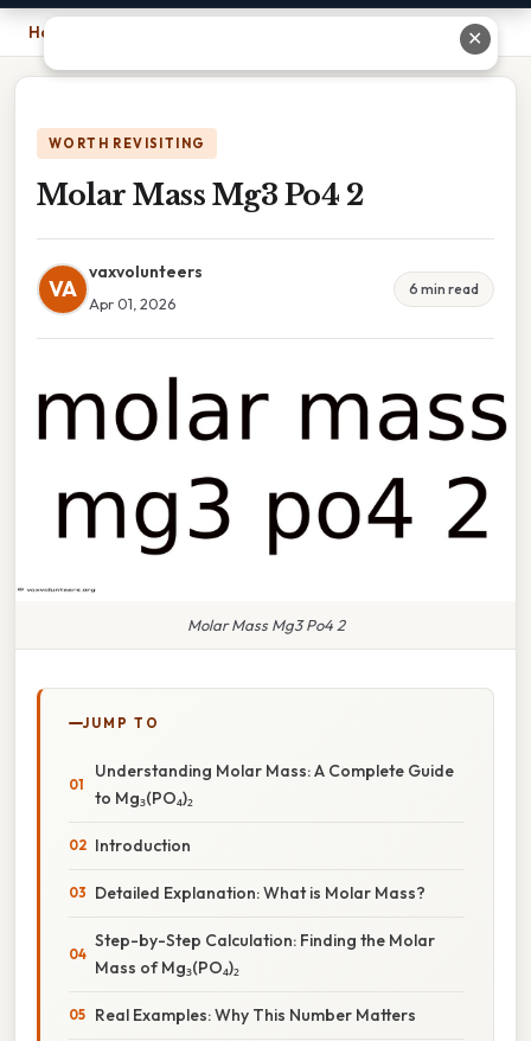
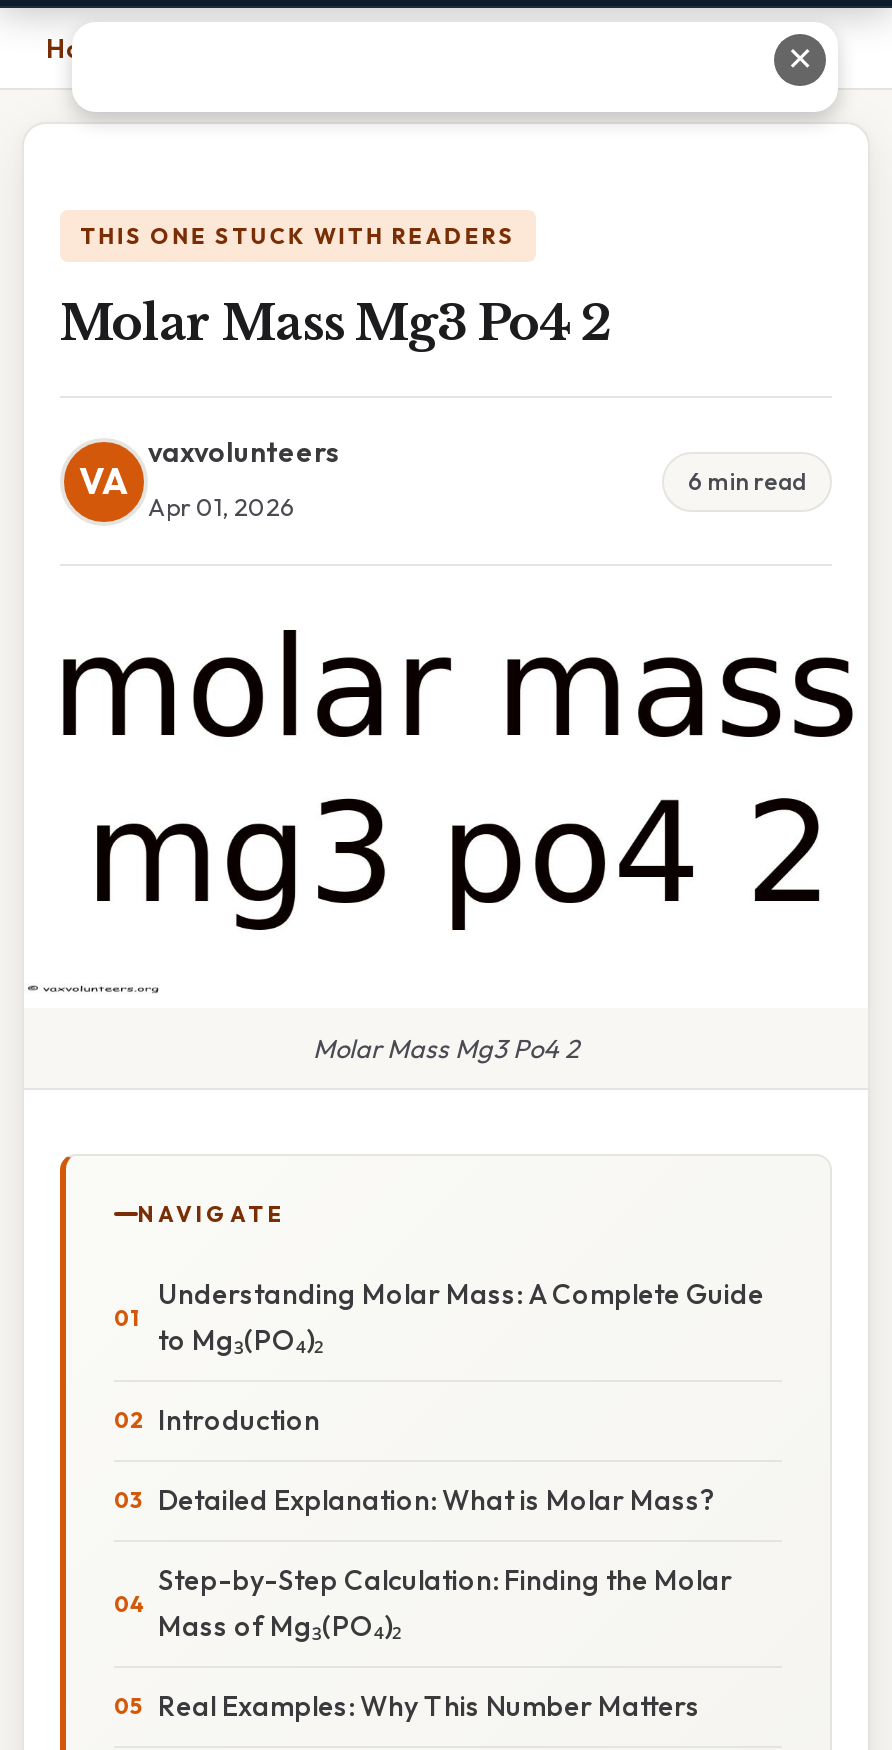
[49,135,206,152] WORTH REVISITING -> [80,222,516,250] THIS ONE STUCK WITH READERS
[83,715,160,731] JUMP TO -> [138,1200,286,1228] NAVIGATE

